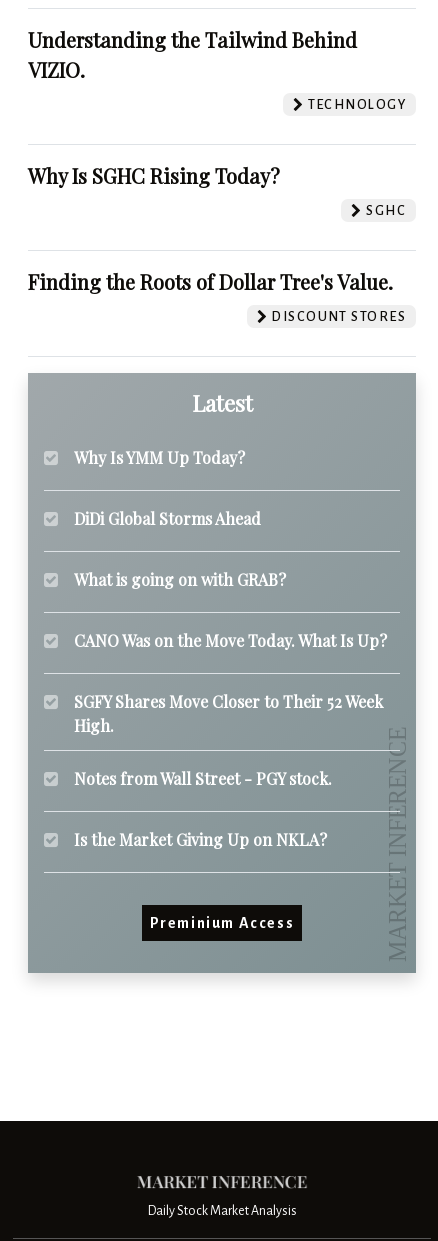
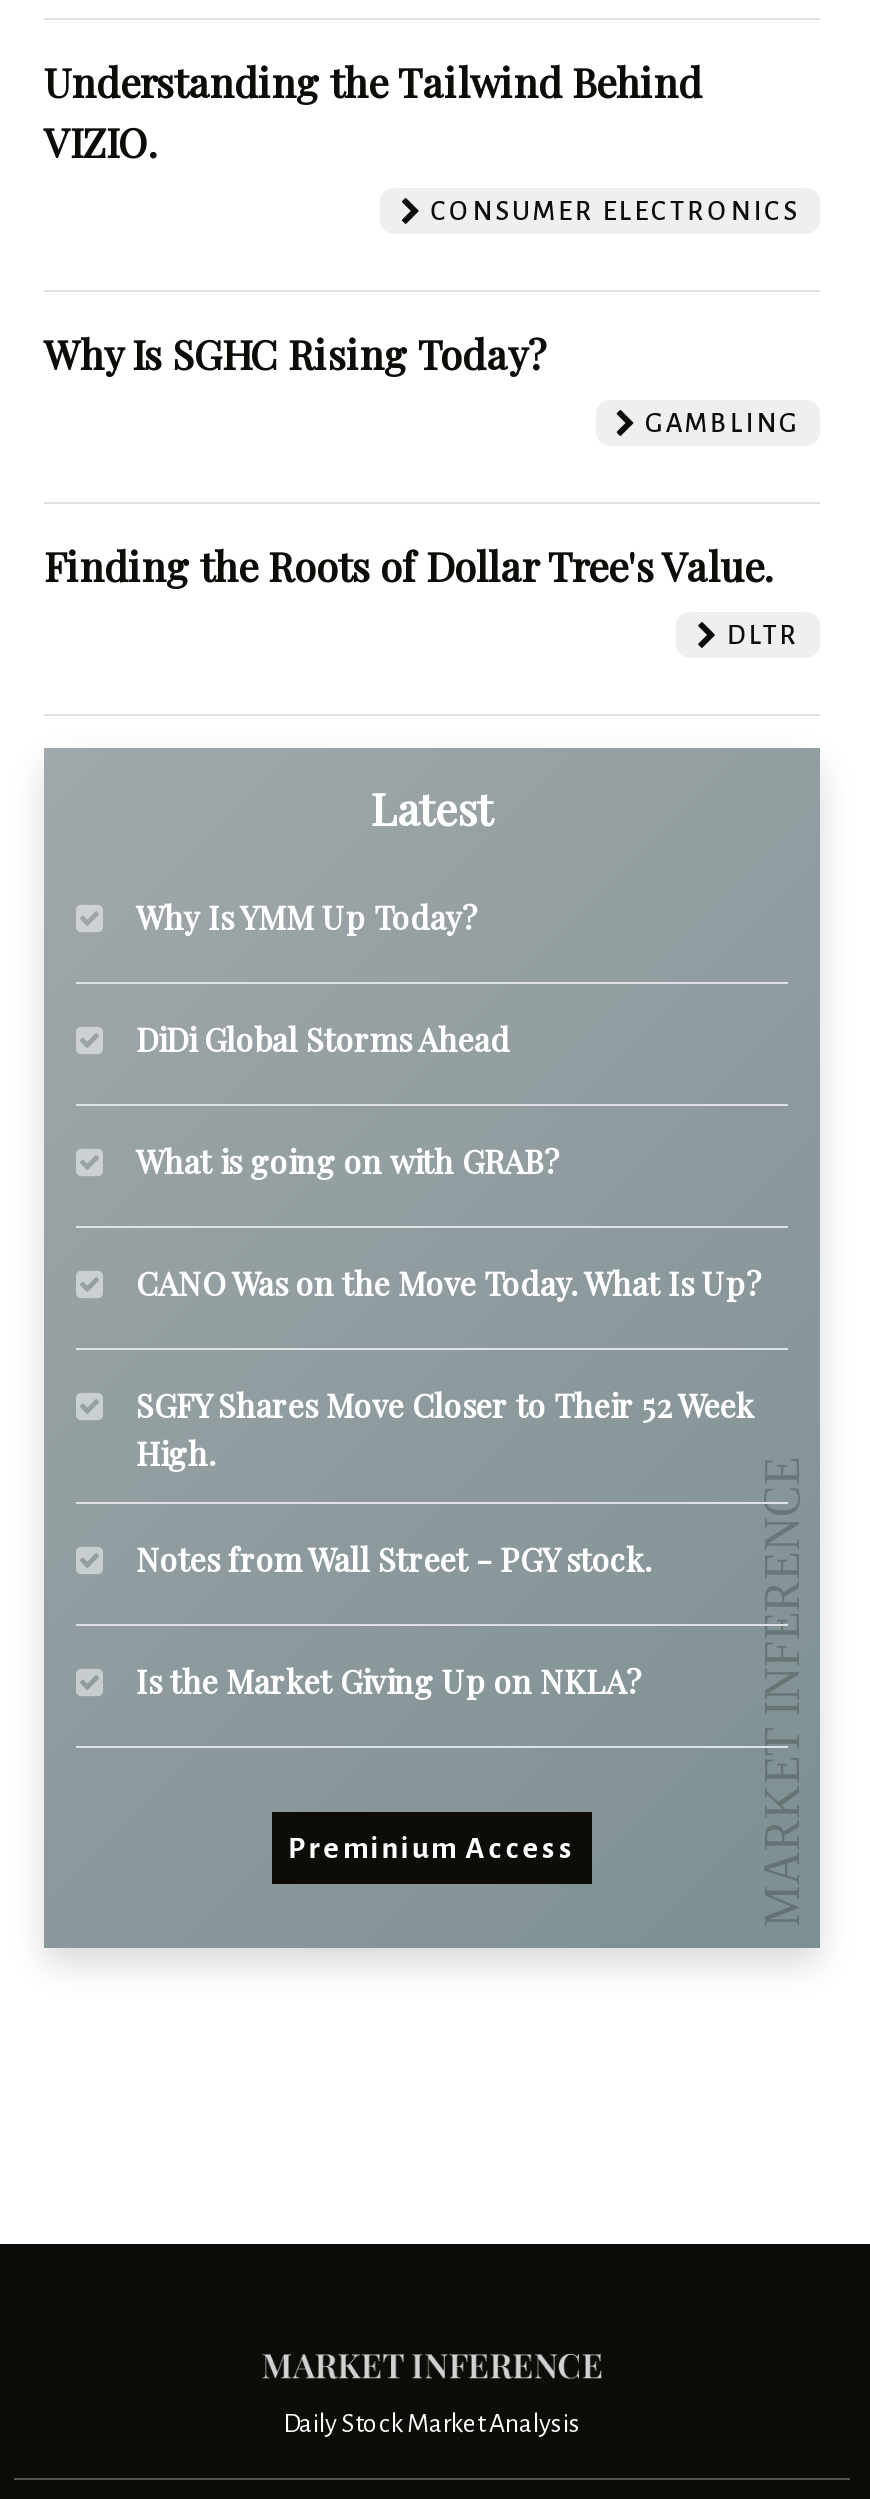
[304,96,406,111] TECHNOLOGY -> [424,195,800,225] CONSUMER ELECTRONICS
[363,202,406,217] SGHC -> [638,407,800,437] GAMBLING
[268,308,406,323] DISCOUNT STORES -> [720,619,800,649] DLTR

